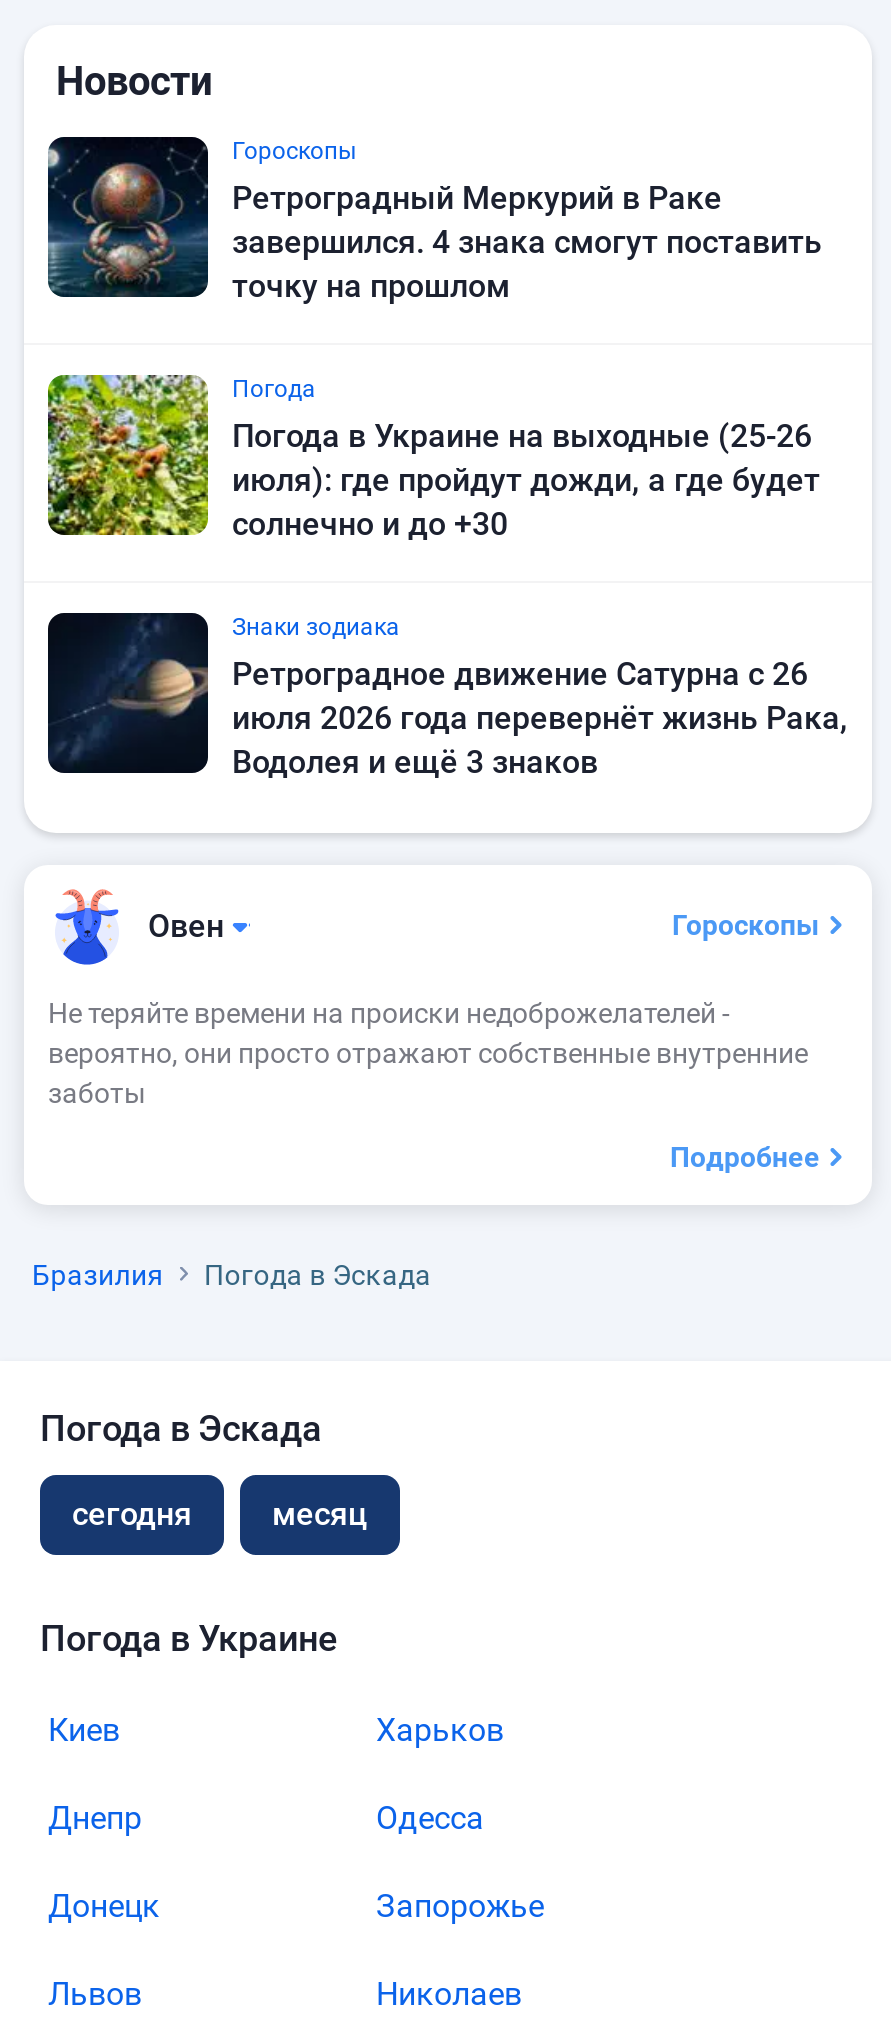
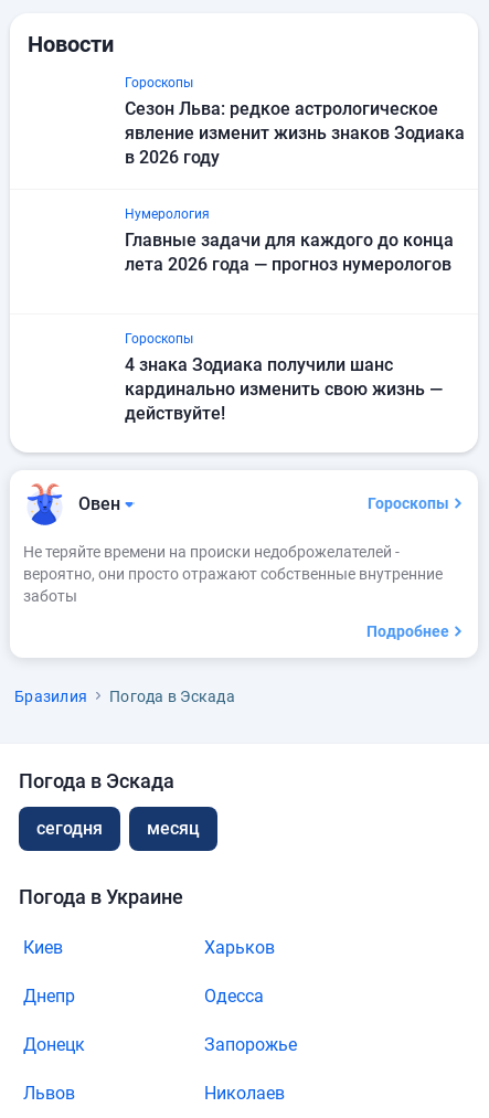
[46,135,210,299] [image] -> none
[232,179,822,305] Ретроградный Меркурий в Раке | завершился. 4 знака смогут поставить | точку на прошлом -> [125,98,465,168] Сезон Льва: редкое астрологическое | явление изменит жизнь знаков Зодиака | в 2026 году
[46,373,204,537] [image] -> none
[232,375,820,543] Погода | Погода в Украине на выходные (25-26 | июля): где пройдут дожди, а где будет | солнечно и до +30 -> [125,206,454,275] Нумерология | Главные задачи для каждого до конца | лета 2026 года — прогноз нумерологов
[46,611,204,775] [image] -> none
[232,613,848,781] Знаки зодиака | Ретроградное движение Сатурна с 26 | июля 2026 года перевернёт жизнь Рака, | Водолея и ещё 3 знаков -> [125,331,443,424] Гороскопы | 4 знака Зодиака получили шанс | кардинально изменить свою жизнь — | действуйте!

